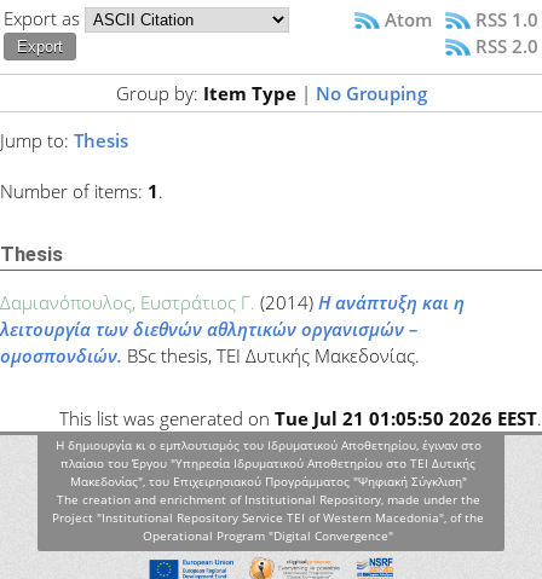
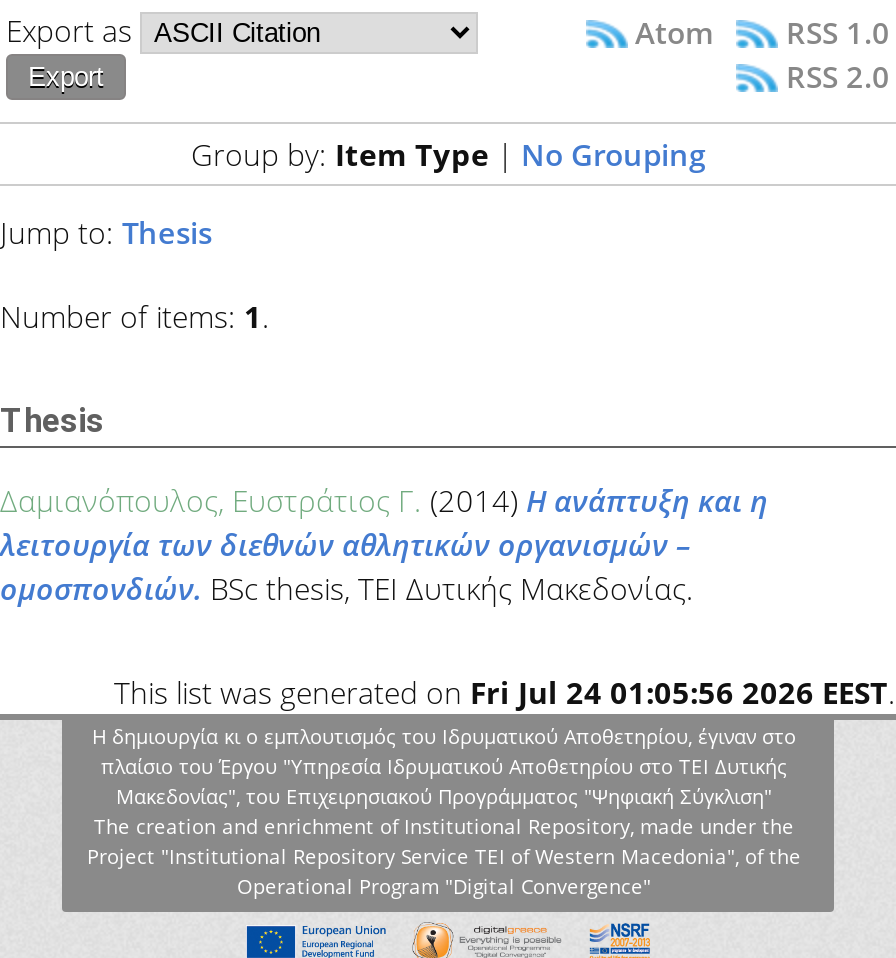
[59,406,542,430] This list was generated on Tue Jul 21 01:05:50 2026 EEST. -> [114,671,896,711] This list was generated on Fri Jul 24 01:05:56 2026 EEST.

